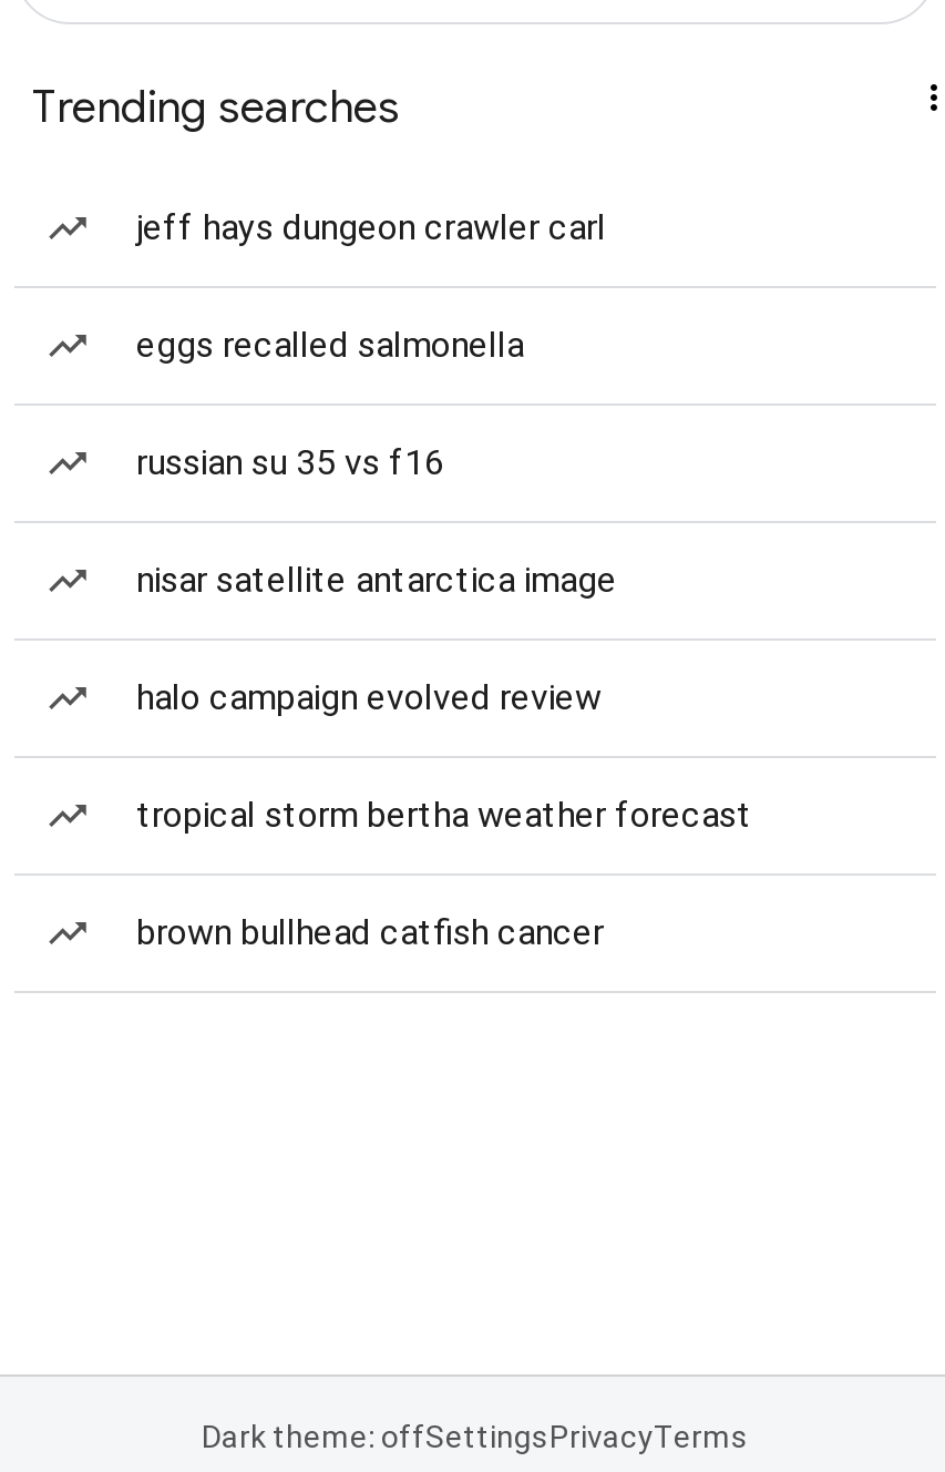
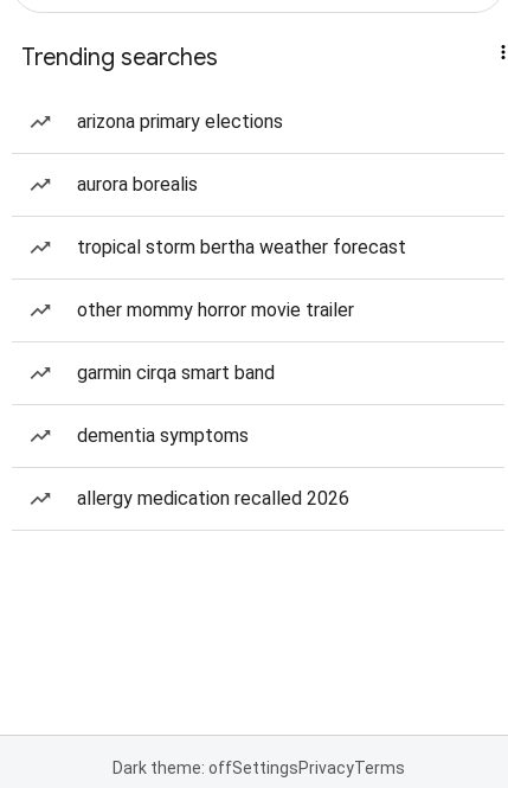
[136,206,617,718] jeff hays dungeon crawler carl | eggs recalled salmonella | russian su 35 vs f16 | nisar satellite antarctica image | halo campaign evolved review -> [77,110,283,196] arizona primary elections | aurora borealis
moved [136,794,752,836] -> [77,236,406,258]: tropical storm bertha weather forecast
[136,911,604,953] brown bullhead catfish cancer -> [77,299,354,510] other mommy horror movie trailer | garmin cirqa smart band | dementia symptoms | allergy medication recalled 2026

